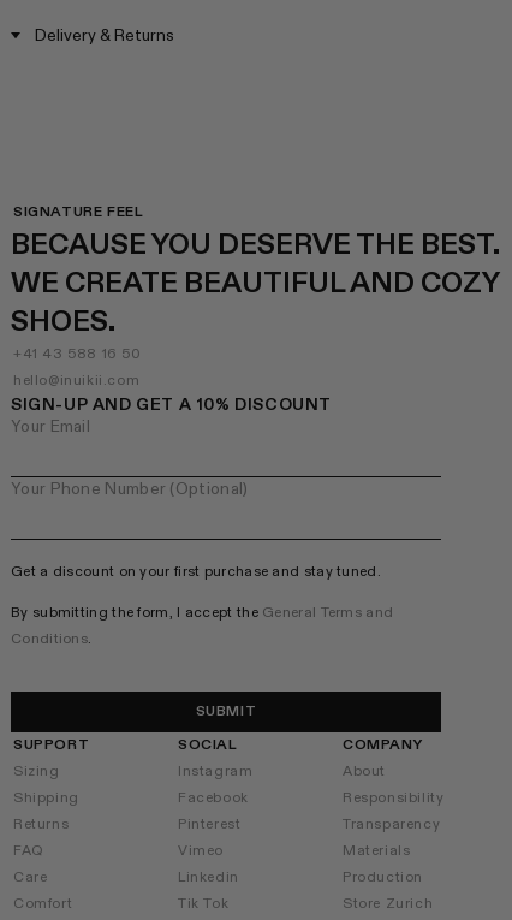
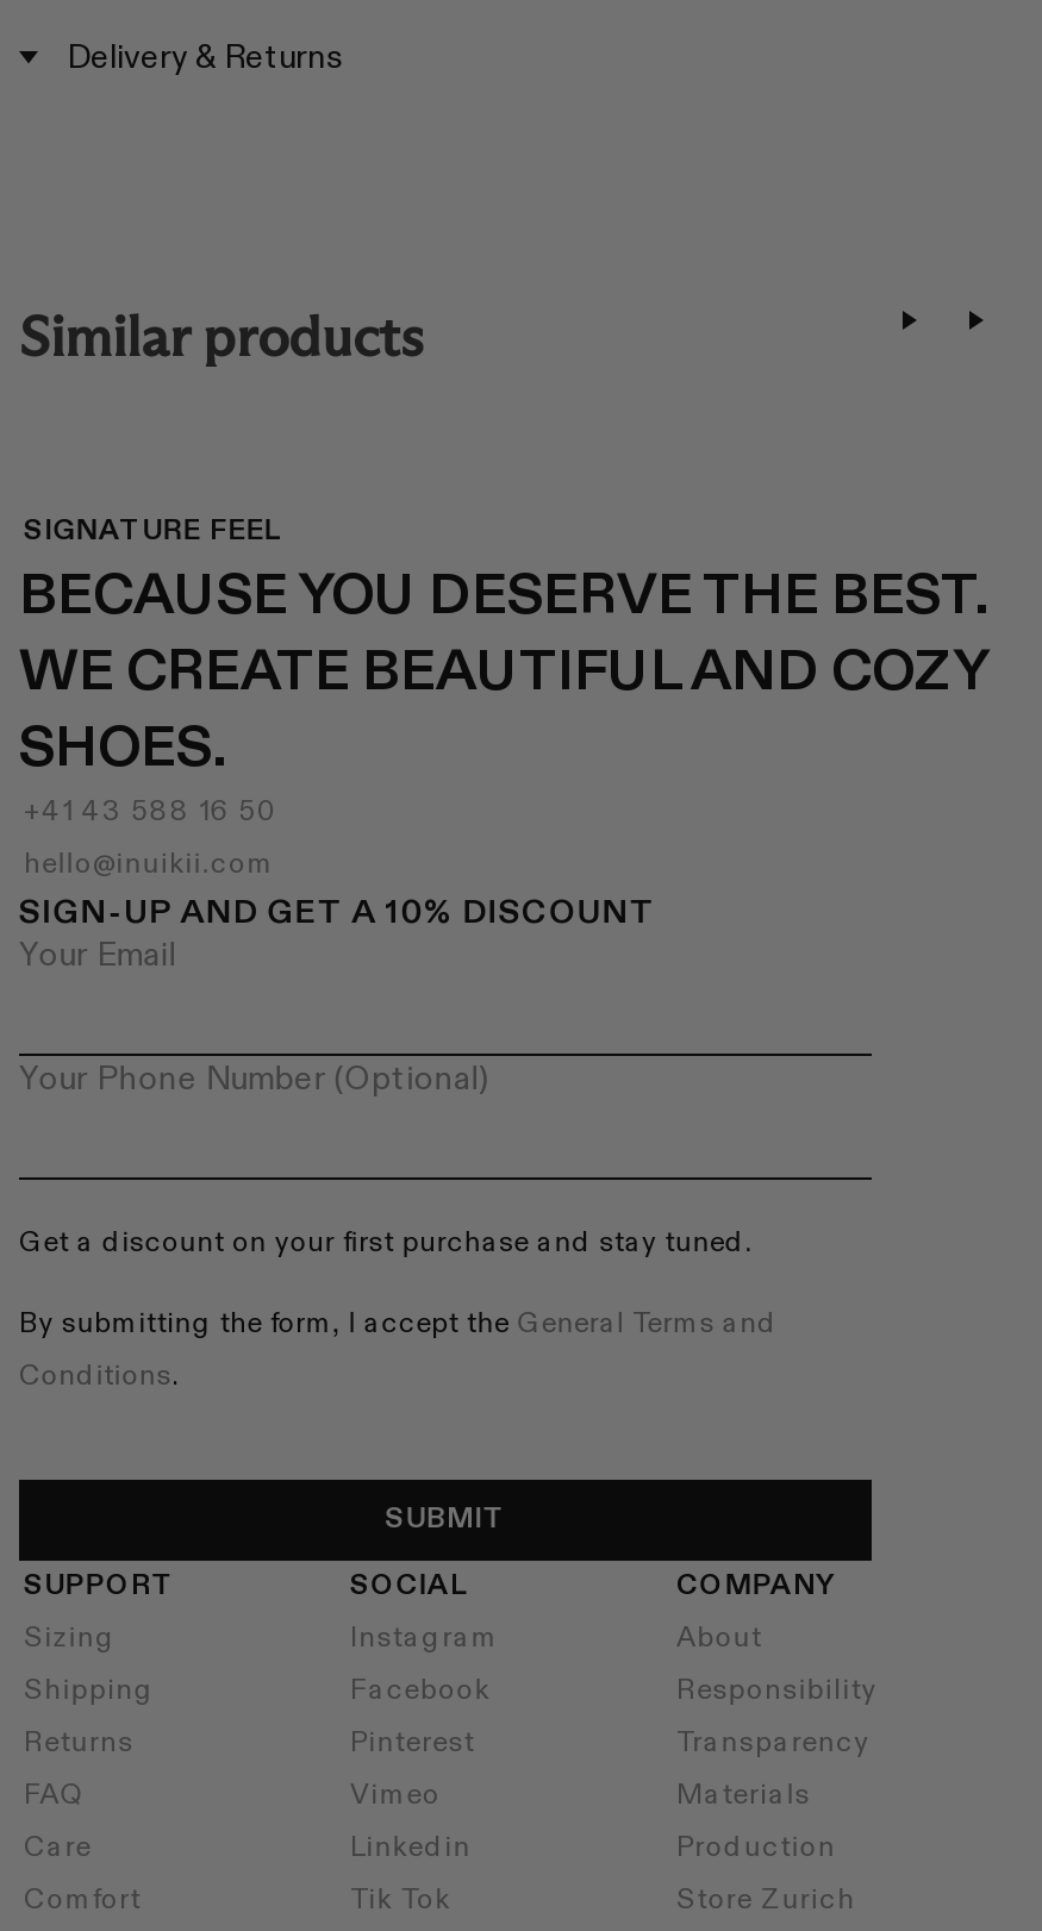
none -> [19,301,424,370] Similar products

